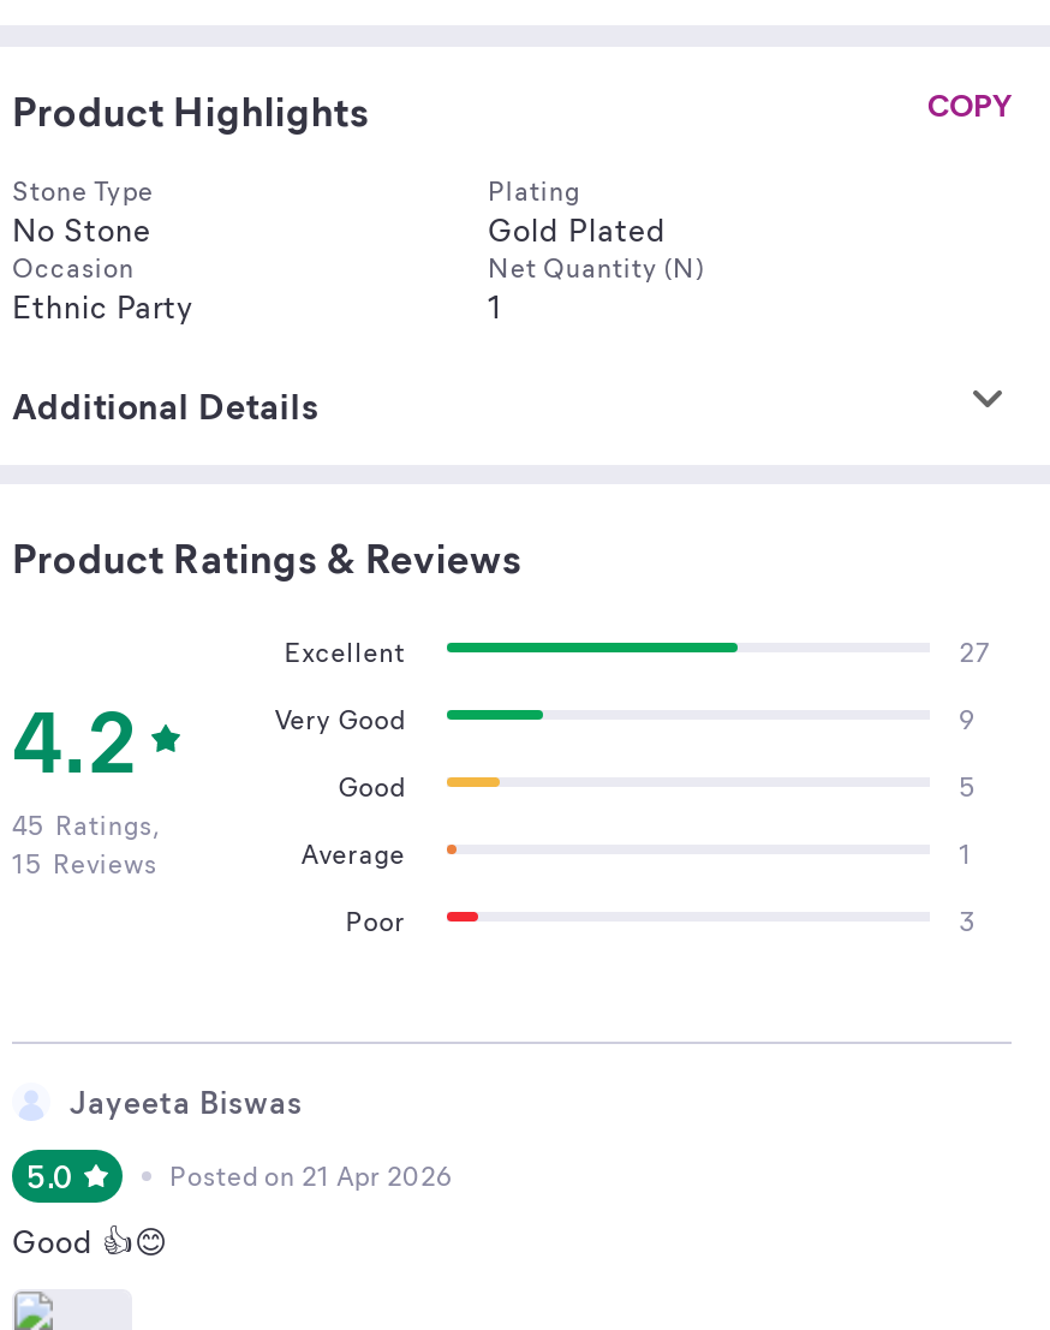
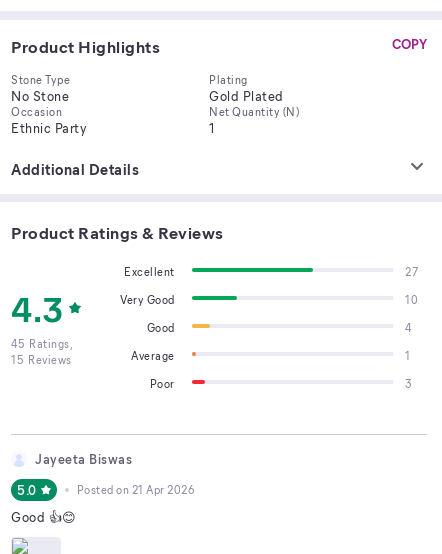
[12,681,138,794] 4.2 -> [11,284,63,331] 4.3
[959,700,975,736] 9 -> [405,292,418,307] 10
[959,768,975,804] 5 -> [405,320,412,335] 4

